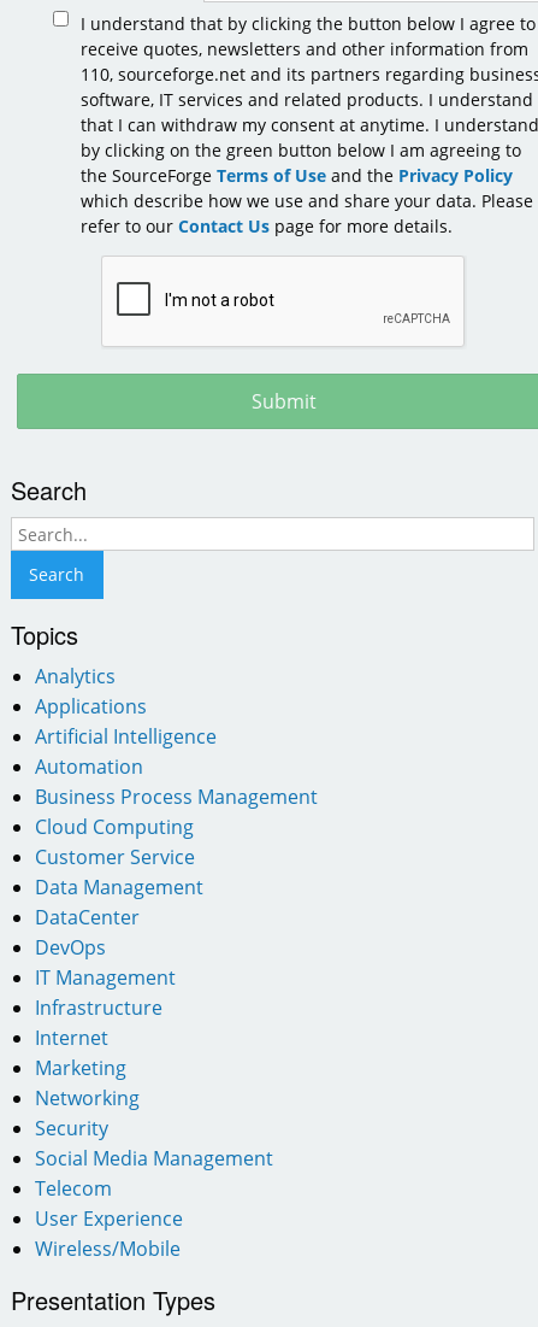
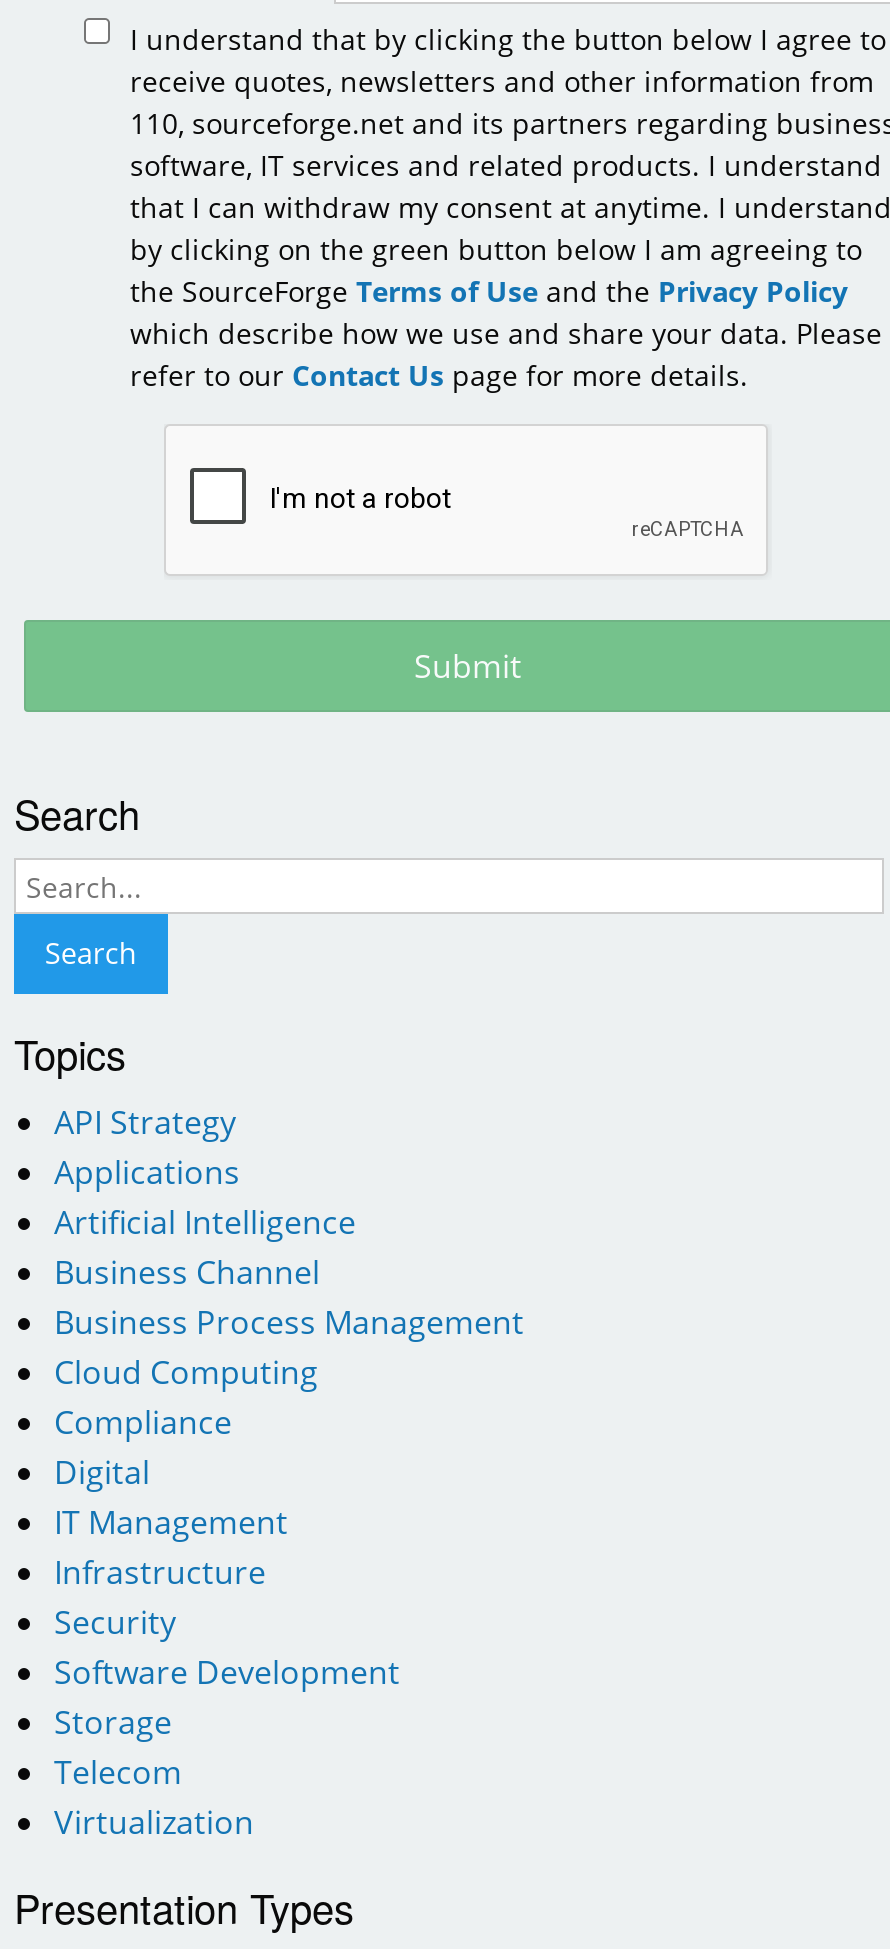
[35,663,116,690] Analytics -> [54,1101,236,1145] API Strategy
[35,754,143,780] Automation -> [54,1251,320,1295] Business Channel
[35,844,203,961] Customer Service | Data Management | DataCenter | DevOps -> [54,1401,232,1495] Compliance | Digital
[35,1025,140,1112] Internet | Marketing | Networking -> none
[35,1146,273,1172] Social Media Management -> [54,1651,400,1745] Software Development | Storage
[35,1206,183,1263] User Experience | Wireless/Mobile -> [54,1801,254,1845] Virtualization

